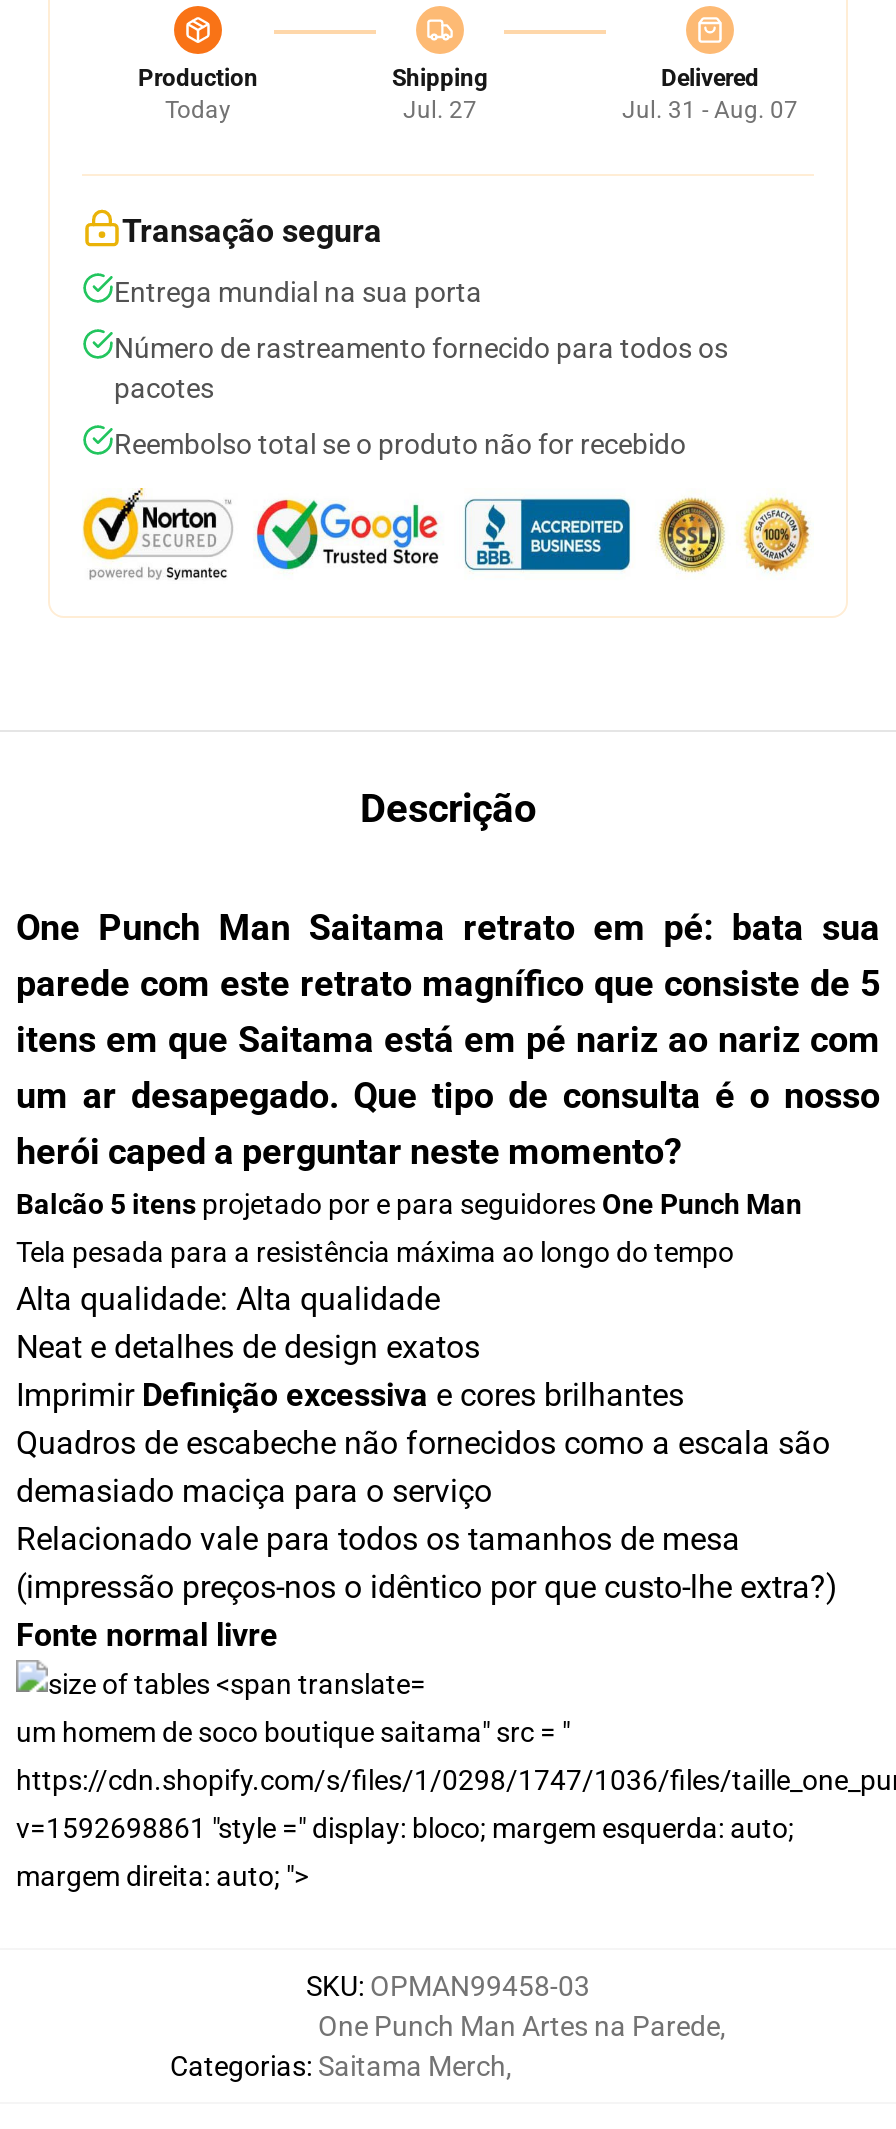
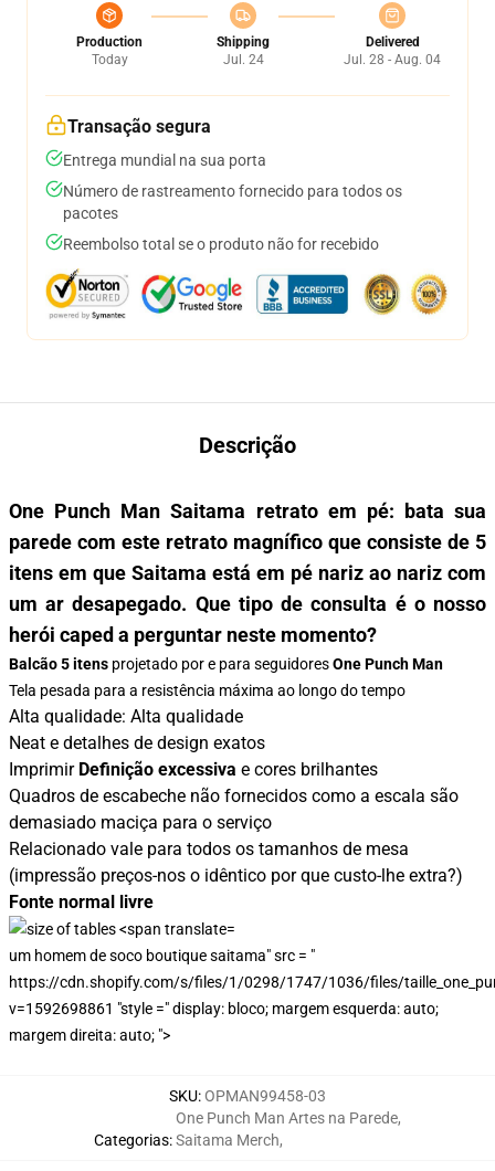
[403,96,477,124] Jul. 27 -> [223,52,264,67] Jul. 24
[622,96,798,124] Jul. 31 - Aug. 07 -> [344,52,441,67] Jul. 28 - Aug. 04

